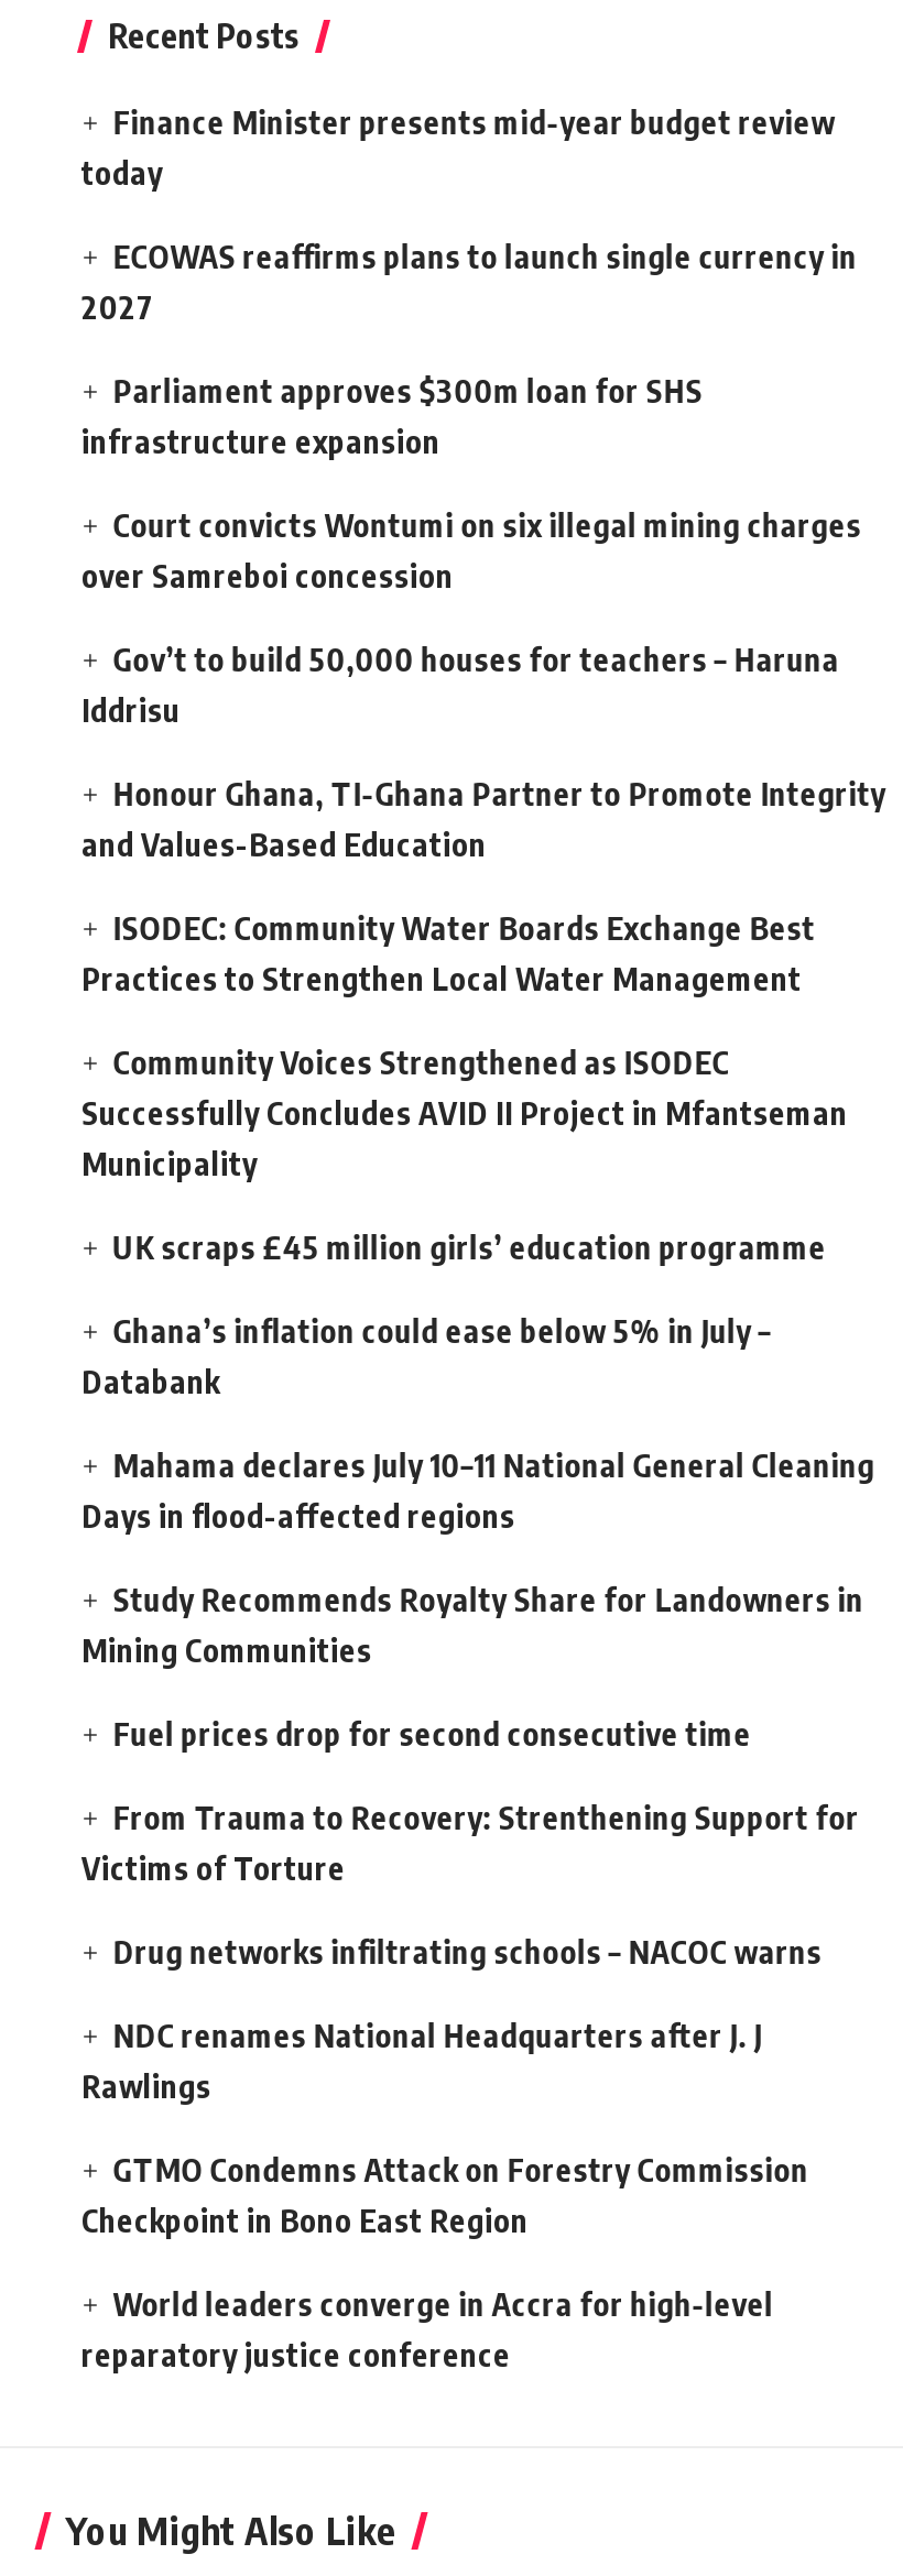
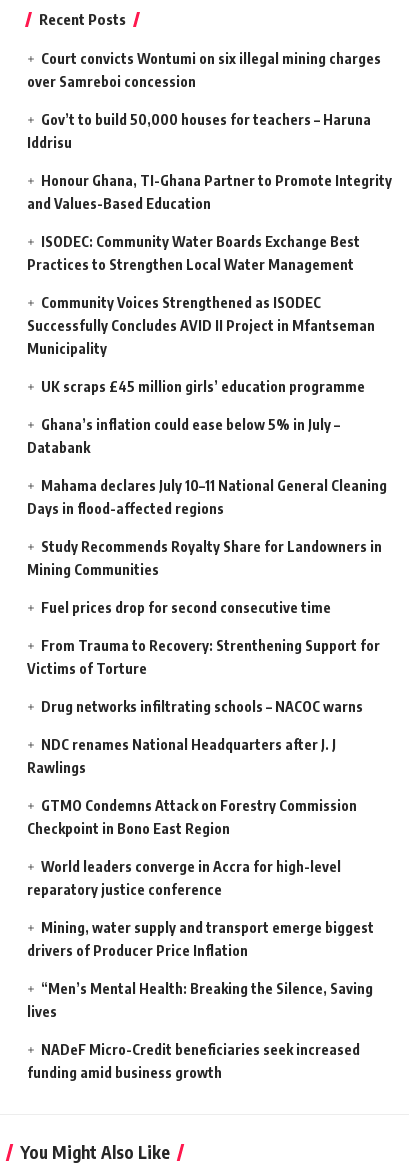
[81,103,857,460] Finance Minister presents mid-year budget review | today | ECOWAS reaffirms plans to launch single currency in | 2027 | Parliament approves $300m loan for SHS | infrastructure expansion -> none
moved [81,506,886,2373] -> [27,50,392,898]: Court convicts Wontumi on six illegal mining charges | over Samreboi concession | Gov’t to build 50,000 houses for teachers – Haruna | ... | World leaders converge in Accra for high-level | reparatory justice conference
none -> [27,919,374,1081] Mining, water supply and transport emerge biggest | drivers of Producer Price Inflation | “Men’s Mental Health: Breaking the Silence, Saving | lives | NADeF Micro-Credit beneficiaries seek increased | funding amid business growth

